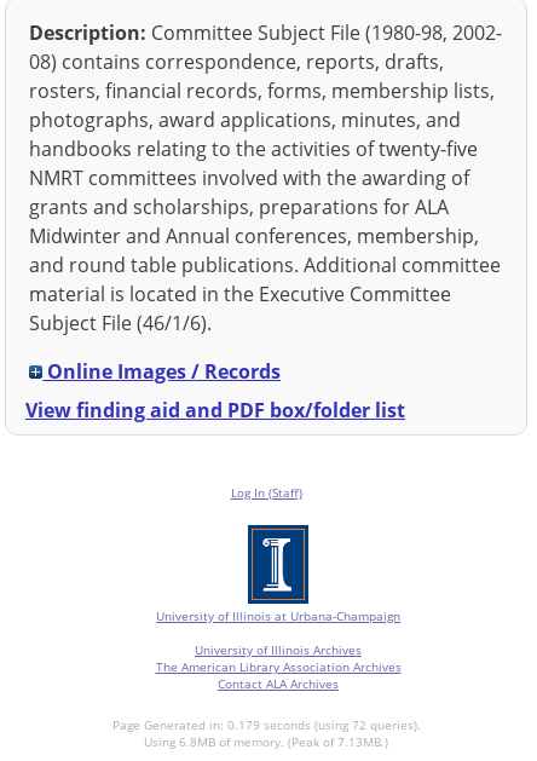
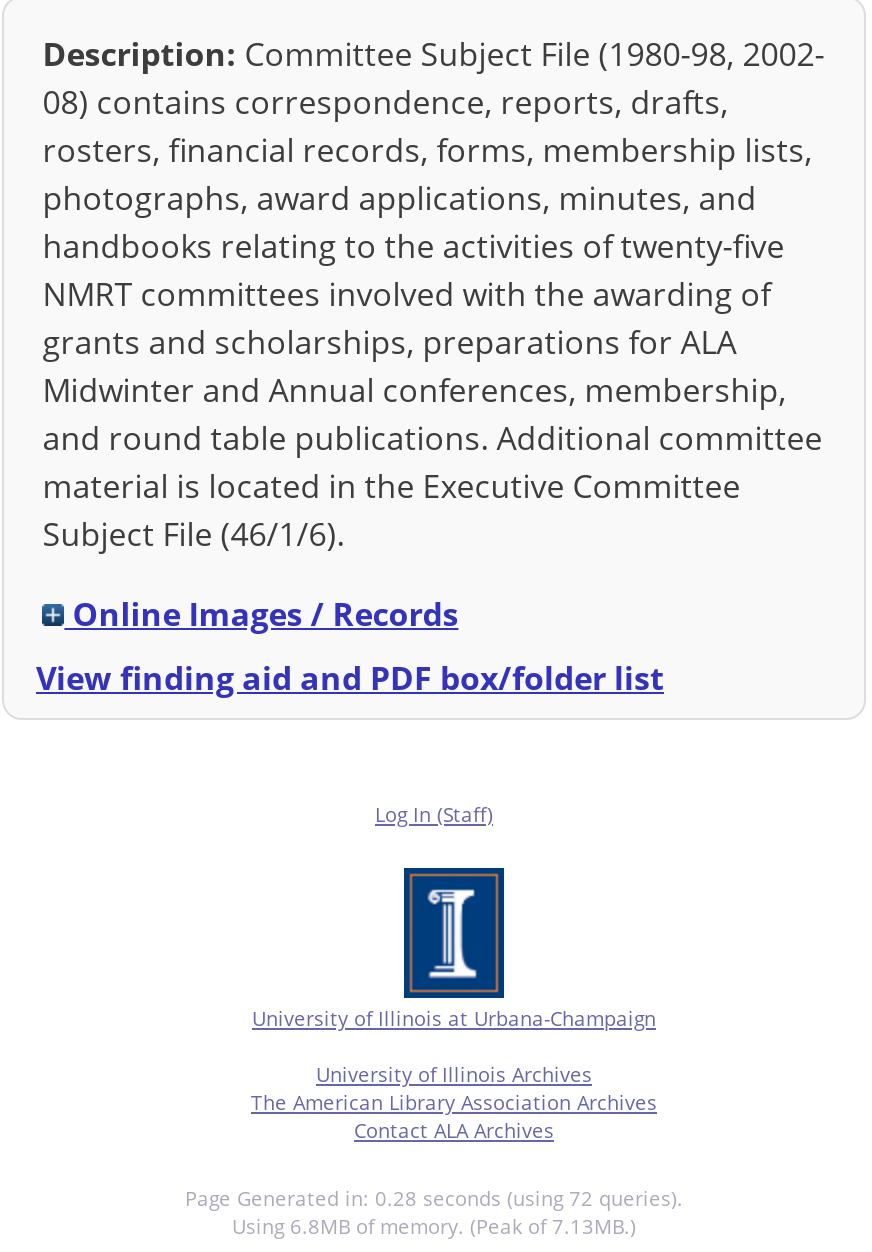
[112,716,420,733] Page Generated in: 0.179 seconds (using 72 queries). -> [185,1184,683,1212] Page Generated in: 0.28 seconds (using 72 queries).

